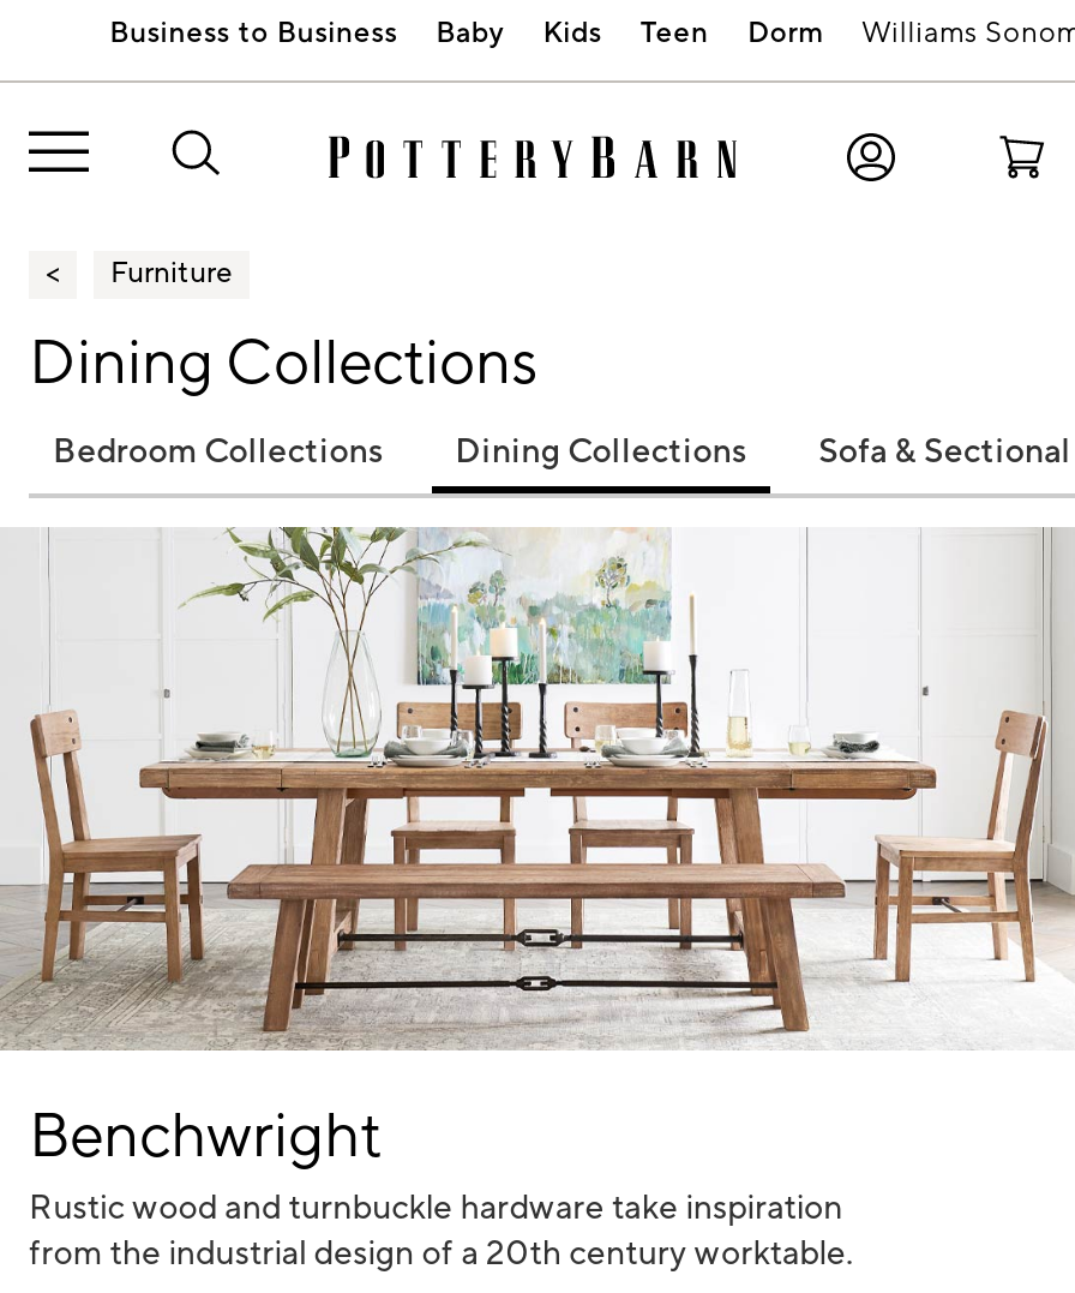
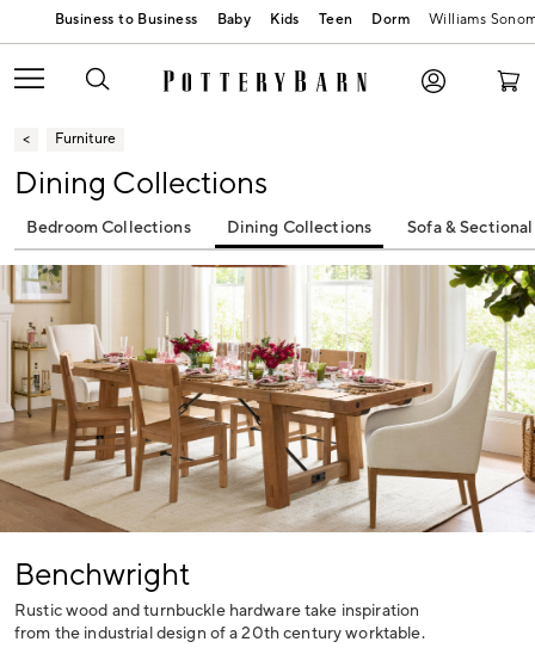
[7,525,1068,1050] [image] -> [4,264,531,533] [image]

